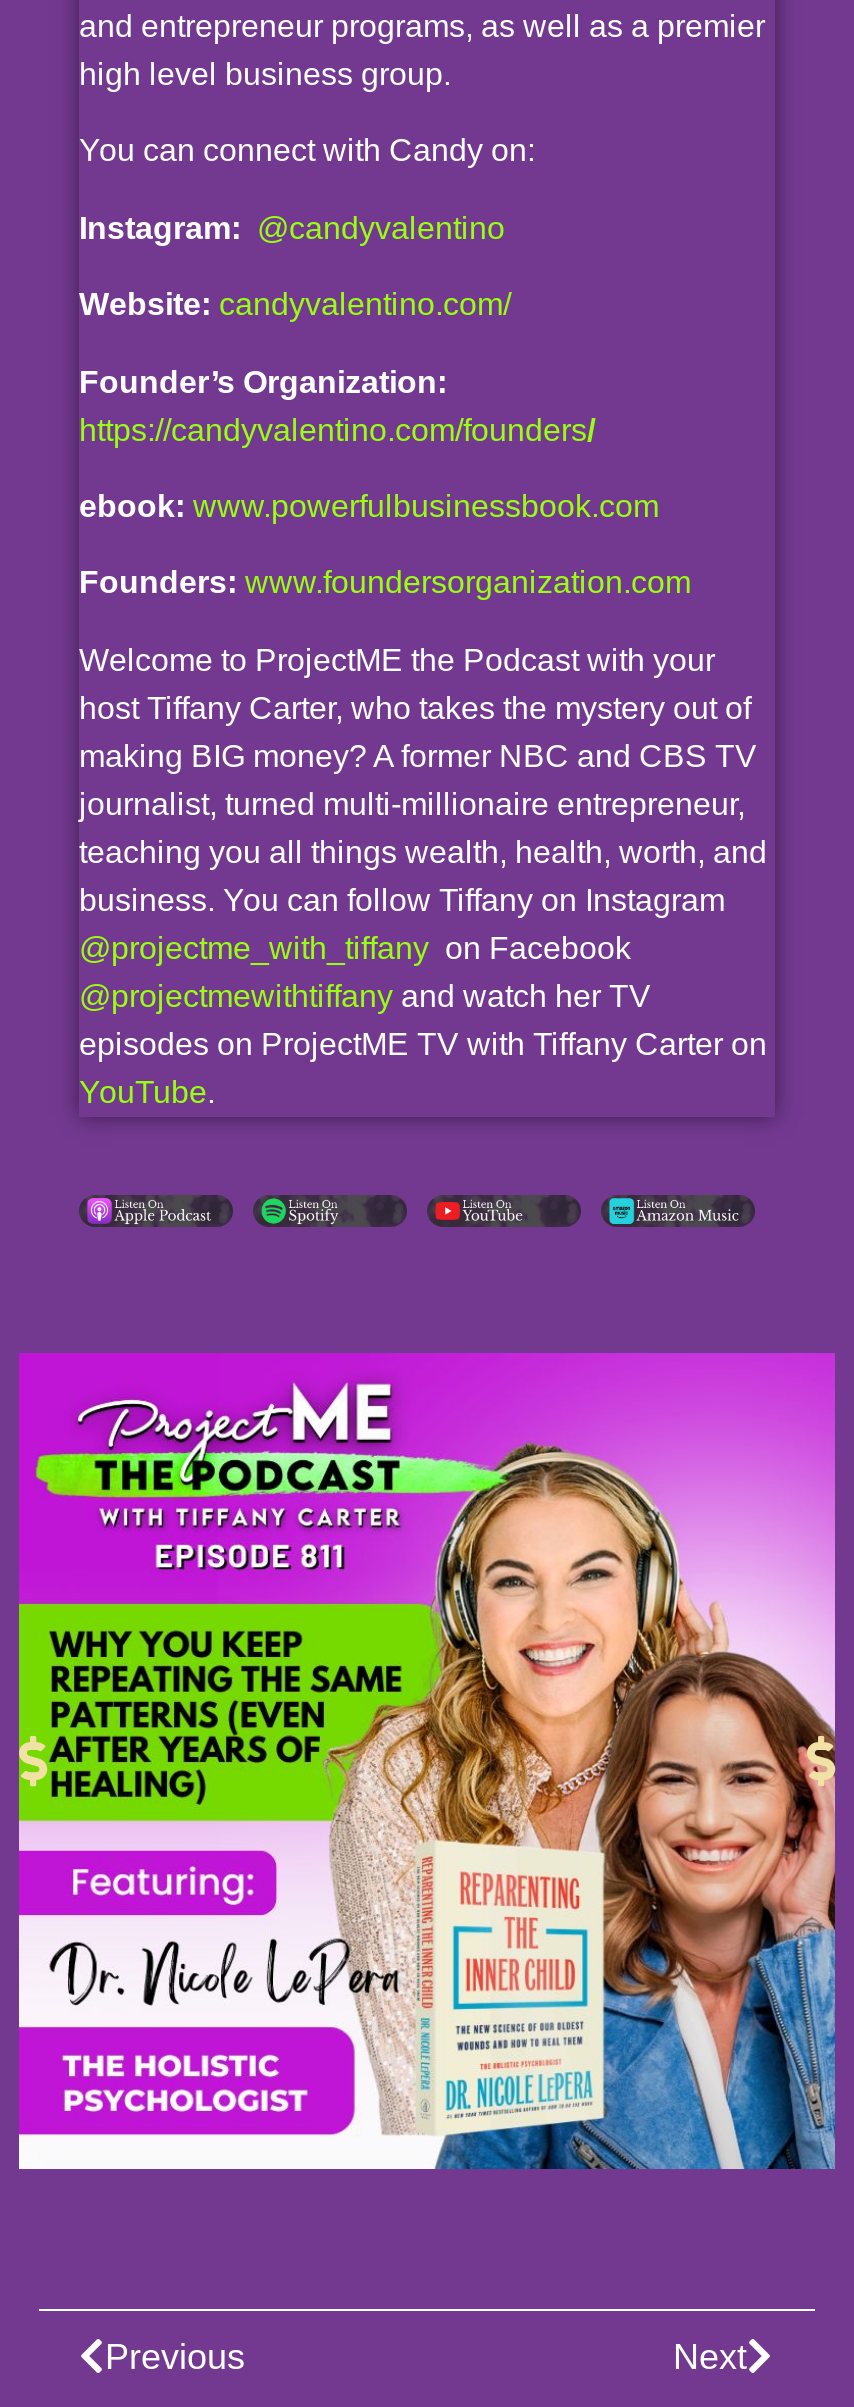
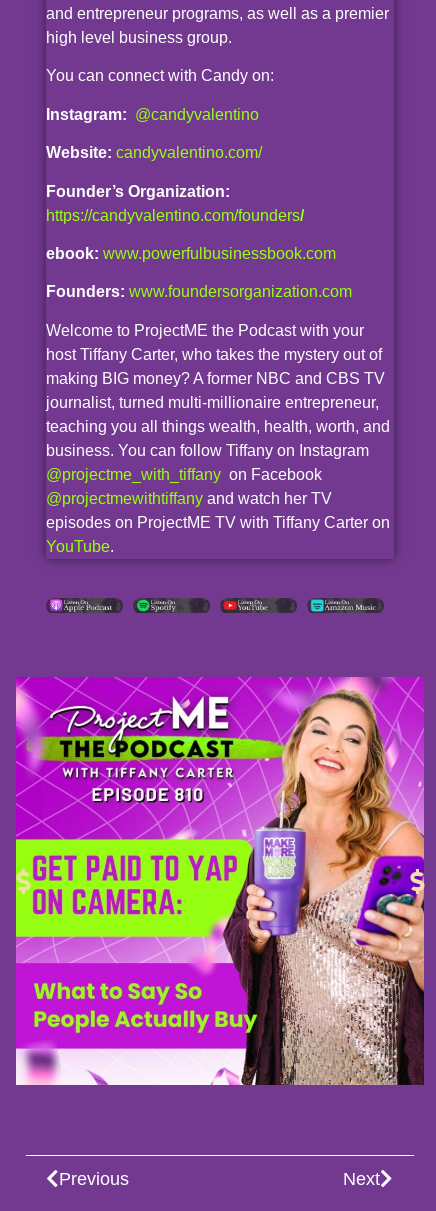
[17,1353,837,2171] [image] -> [15,677,425,1086] [image]

